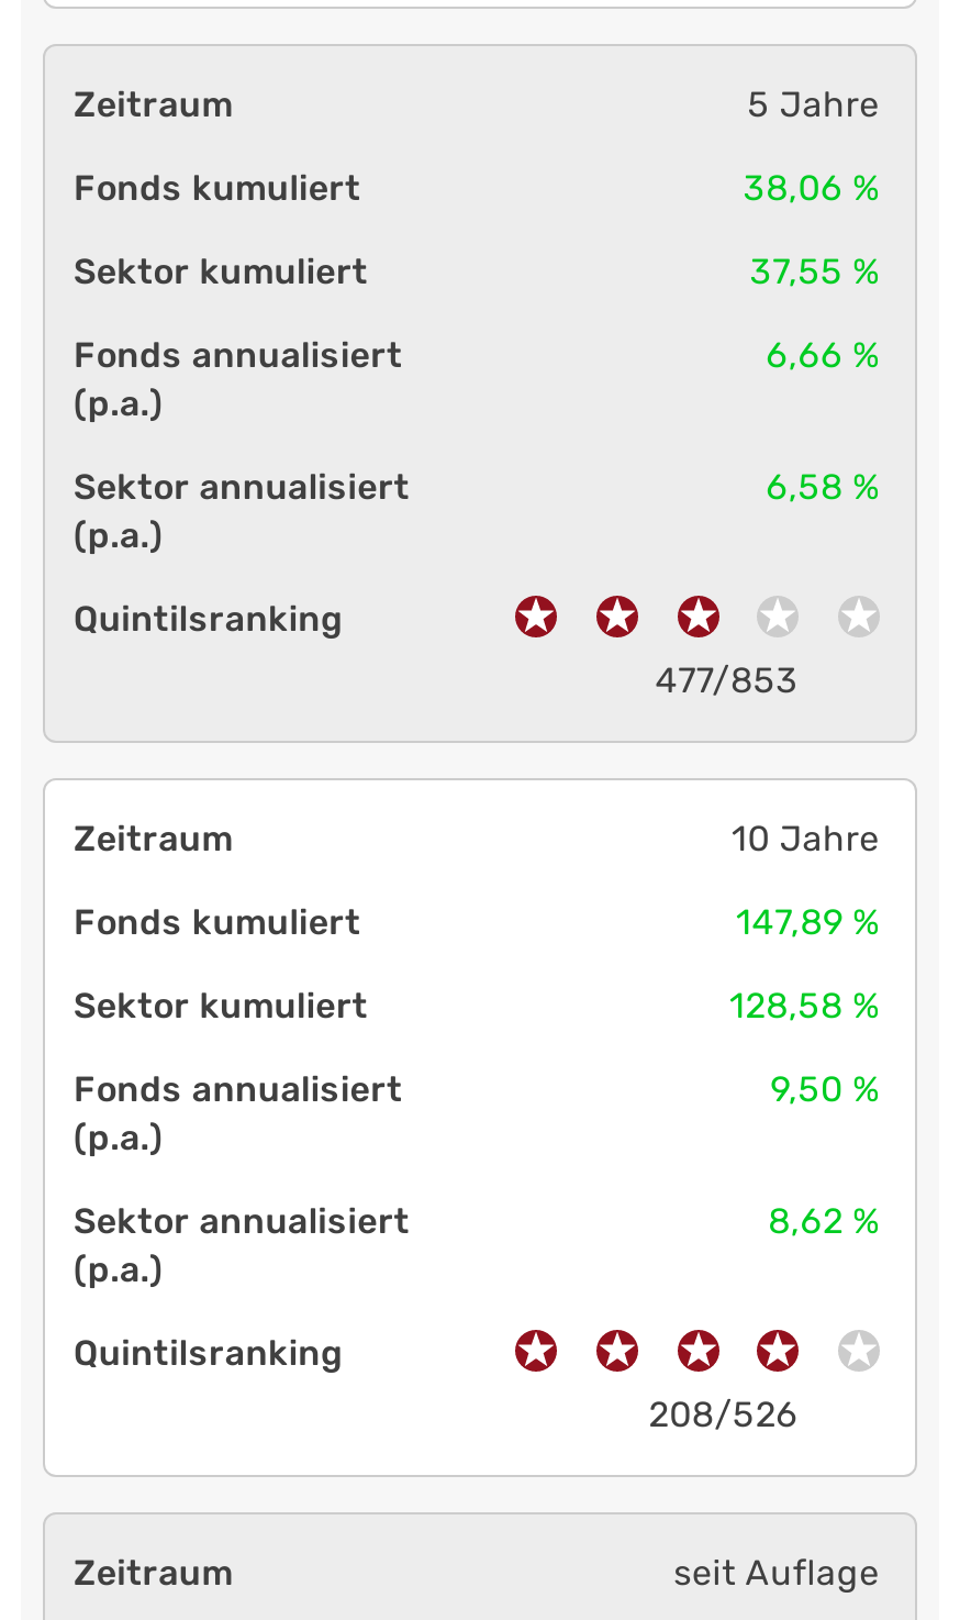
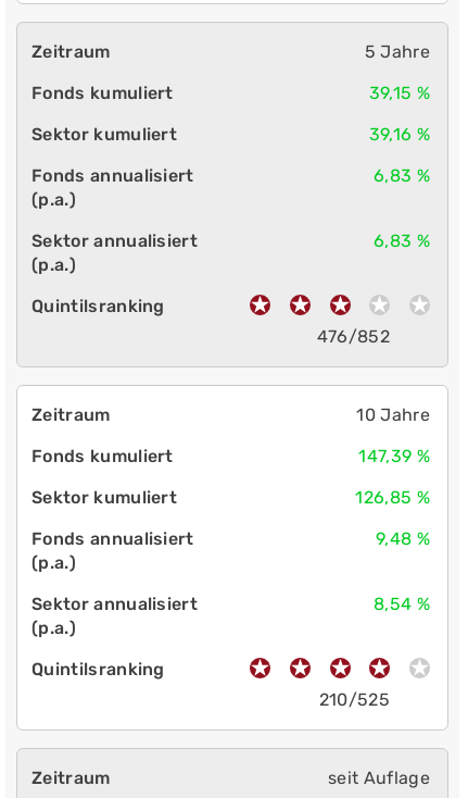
[743,166,880,208] 38,06 % -> [369,82,430,103] 39,15 %
[750,250,880,292] 37,55 % -> [369,124,430,144] 39,16 %
[766,333,880,375] 6,66 % -> [374,165,430,186] 6,83 %
[766,465,880,507] 6,58 % -> [374,230,430,251] 6,83 %
[655,659,799,701] 477/853 -> [317,326,390,346] 476/852
[736,901,880,942] 147,89 % -> [359,445,430,466] 147,39 %
[729,984,880,1026] 128,58 % -> [356,487,430,507] 126,85 %
[770,1068,880,1109] 9,50 % -> [376,528,430,549] 9,48 %
[768,1200,880,1241] 8,62 % -> [374,593,430,614] 8,54 %
[649,1393,799,1435] 208/526 -> [319,689,390,710] 210/525

